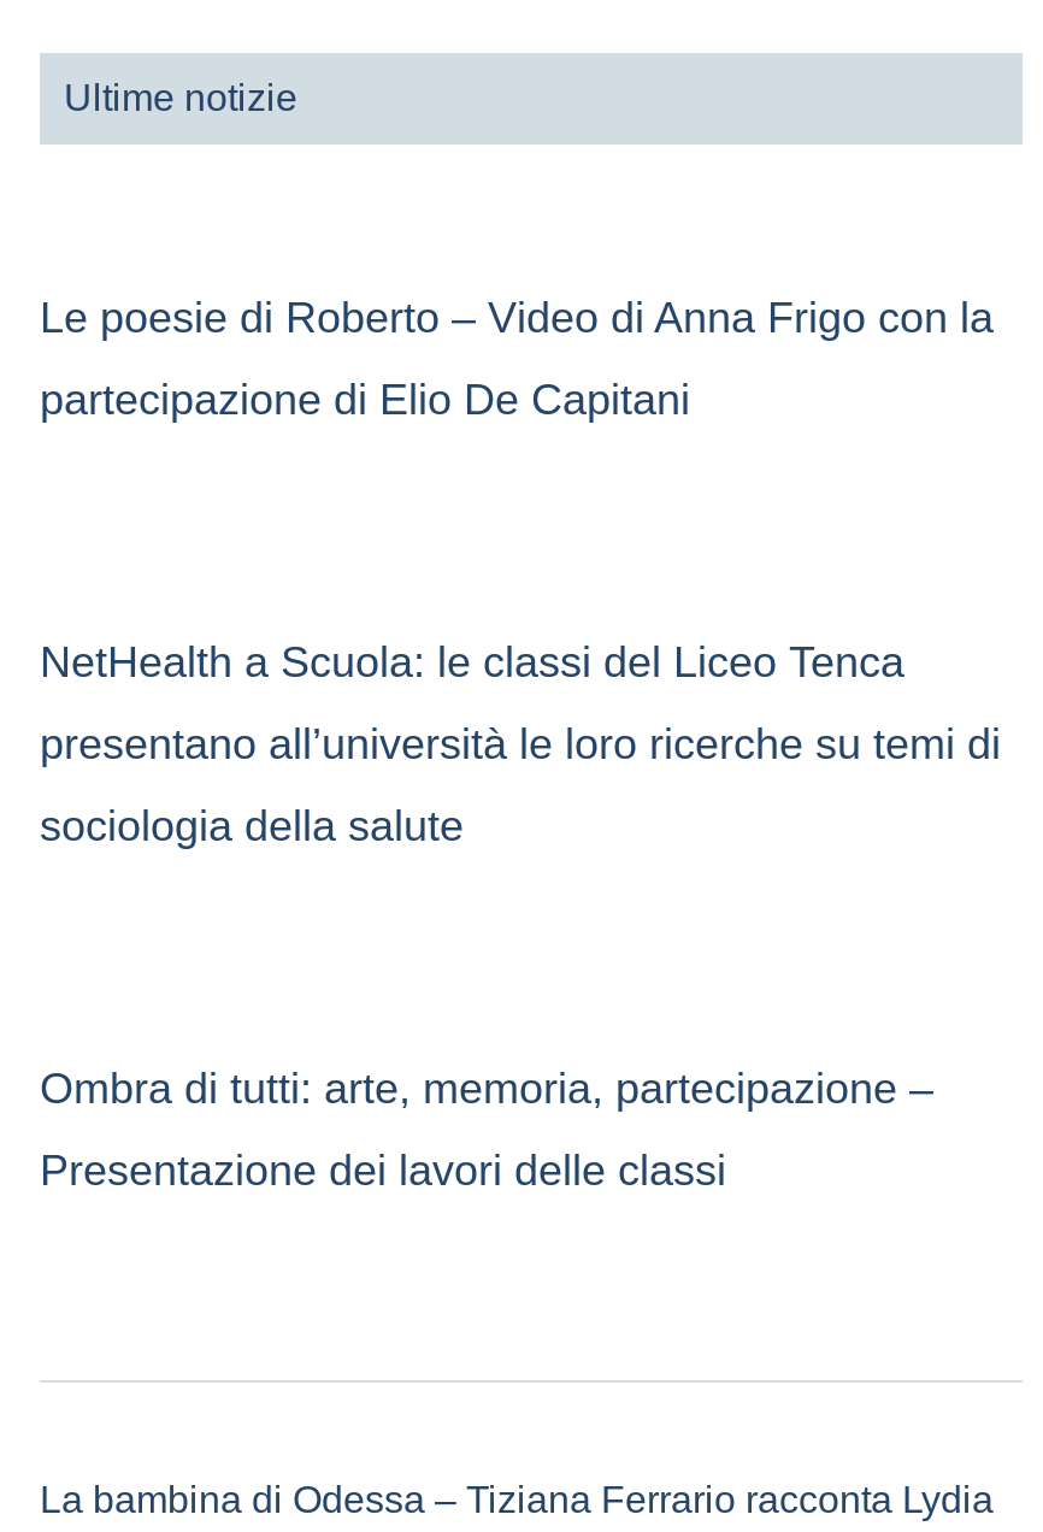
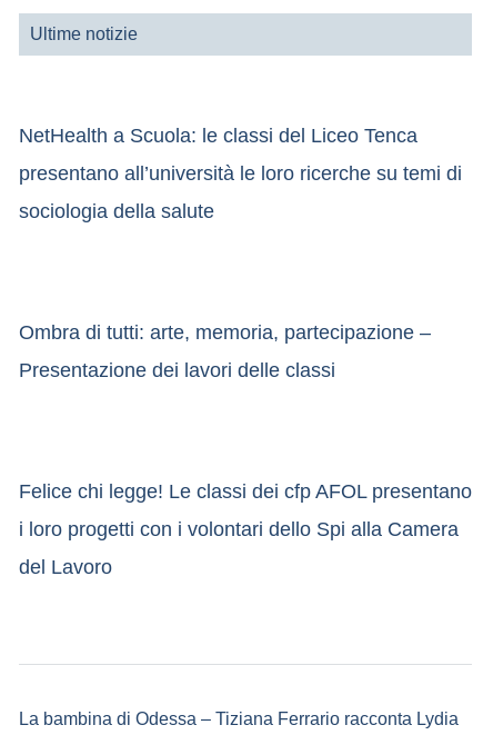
[40,293,994,423] Le poesie di Roberto – Video di Anna Frigo con la | partecipazione di Elio De Capitani -> none
moved [40,638,1001,1194] -> [19,125,462,382]: NetHealth a Scuola: le classi del Liceo Tenca | presentano all’università le loro ricerche su temi di | sociologia della salute | Ombra di tutti: arte, memoria, partecipazione – | Presentazione dei lavori delle classi
none -> [19,481,472,578] Felice chi legge! Le classi dei cfp AFOL presentano | i loro progetti con i volontari dello Spi alla Camera | del Lavoro

